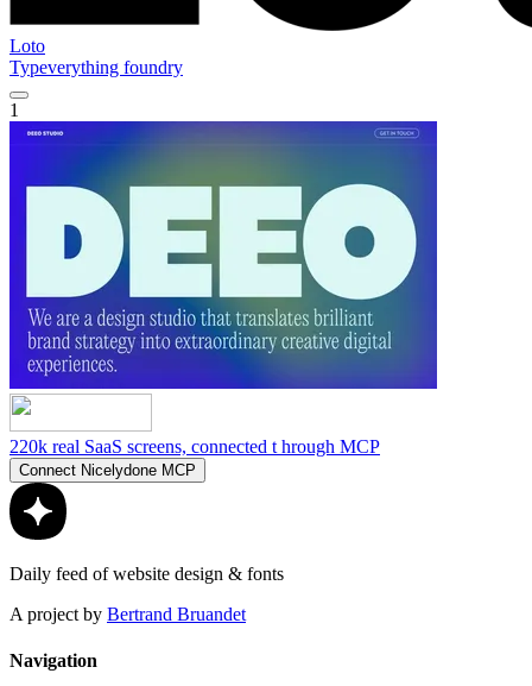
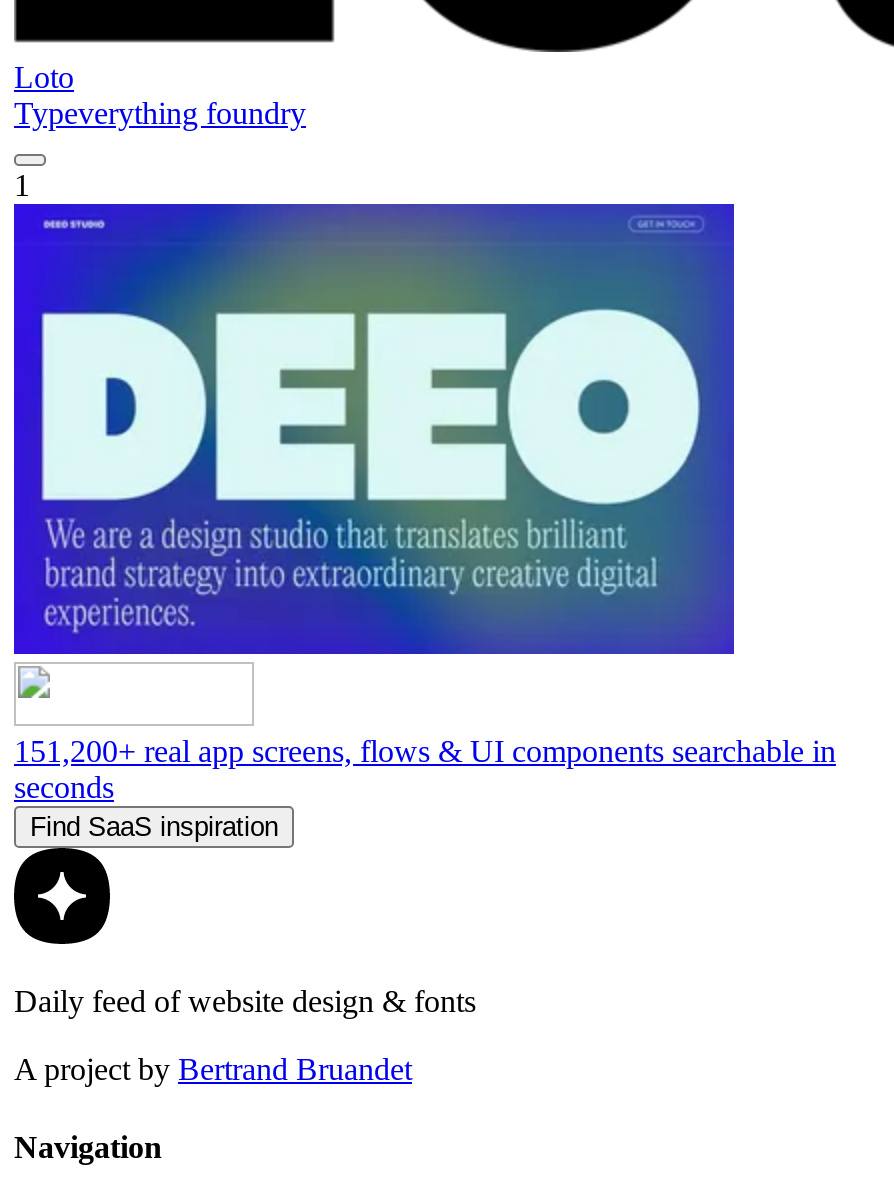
[9,436,380,479] 220k real SaaS screens, connected t hrough MCP | Connect Nicelydone MCP -> [14,734,836,842] 151,200+ real app screens, flows & UI components searchable in | seconds | Find SaaS inspiration

